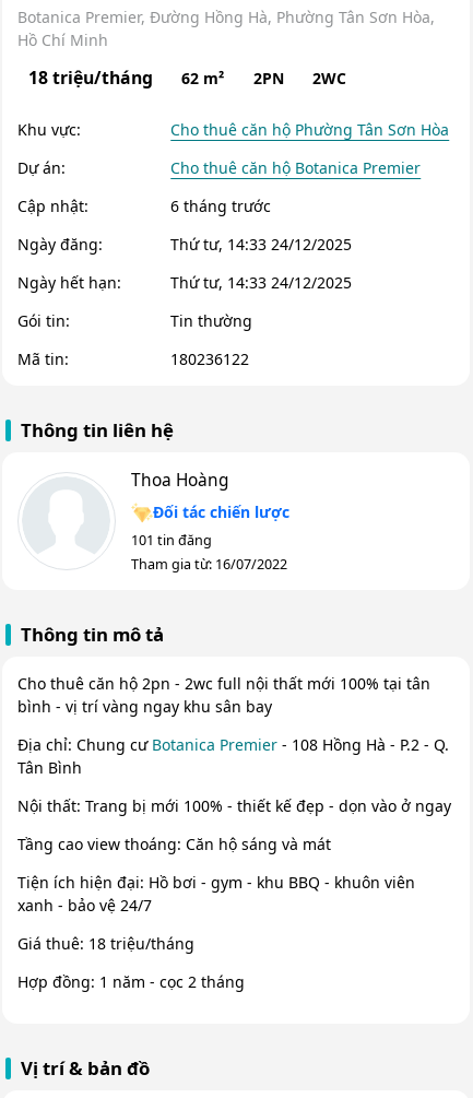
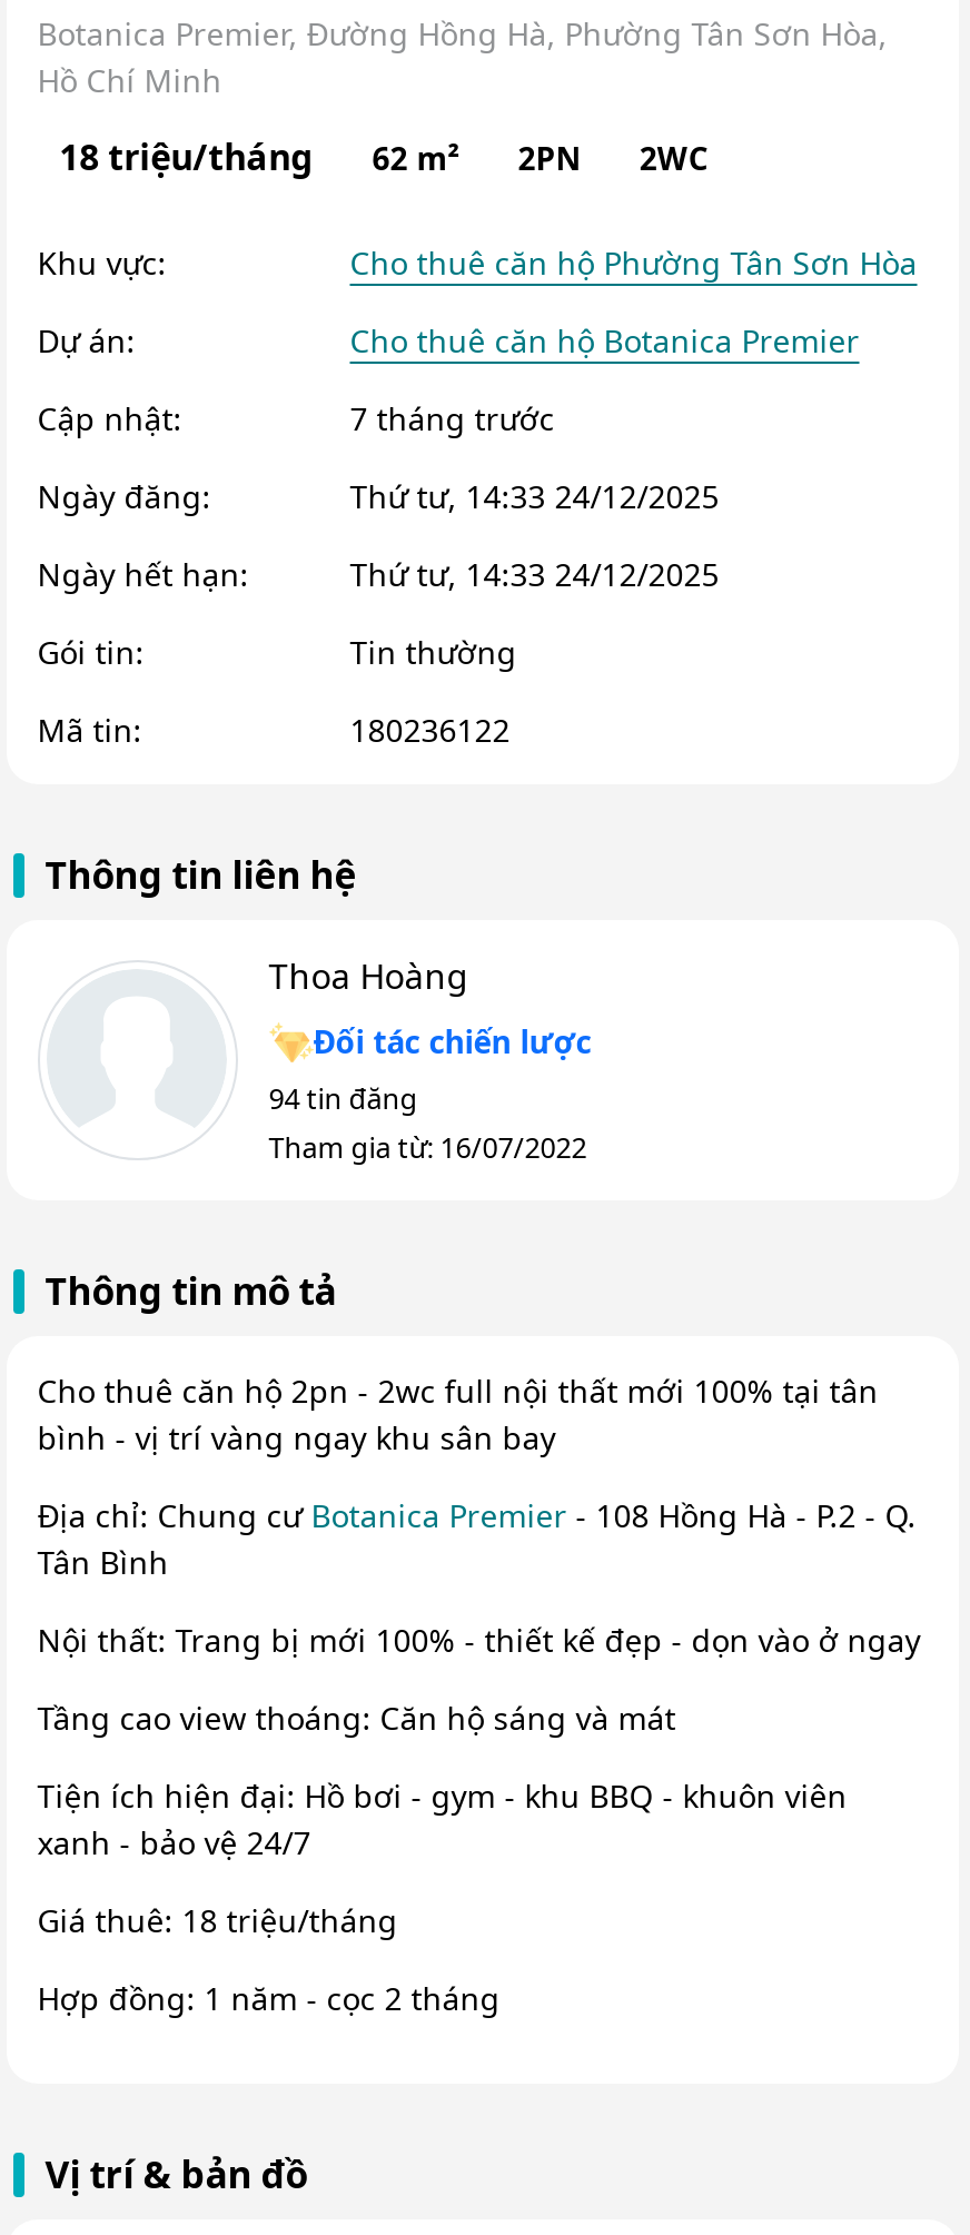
[171,195,271,216] 6 tháng trước -> [350,397,554,439] 7 tháng trước
[131,531,212,550] 101 tin đăng -> [269,1080,418,1118] 94 tin đăng

